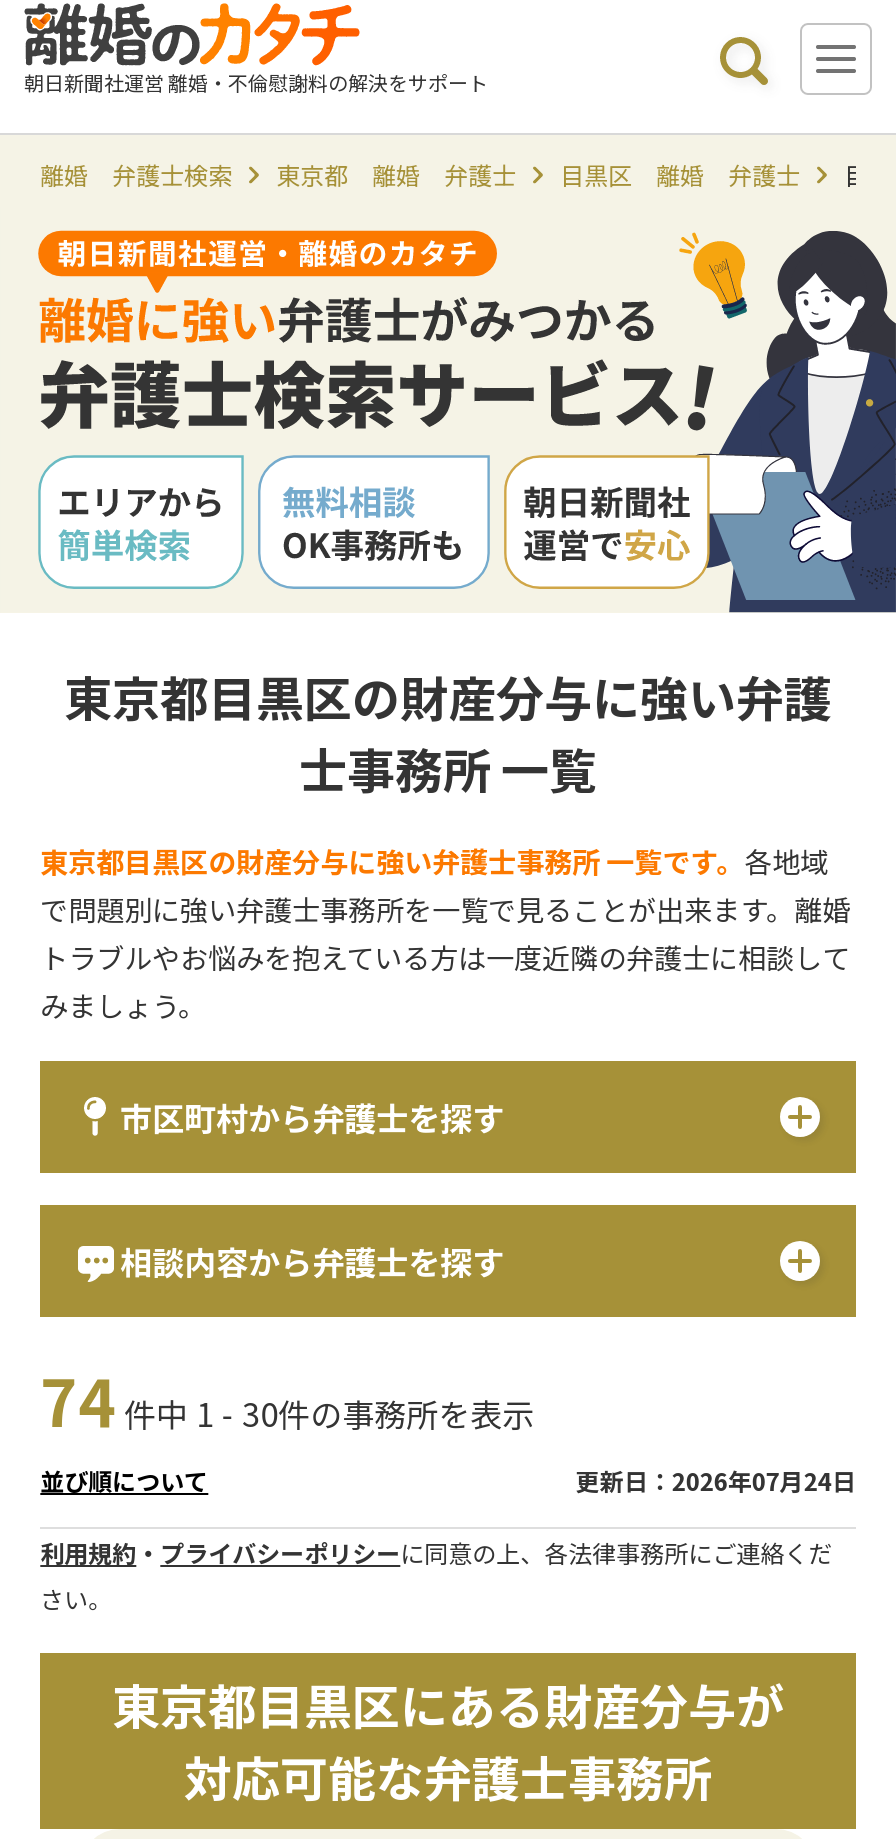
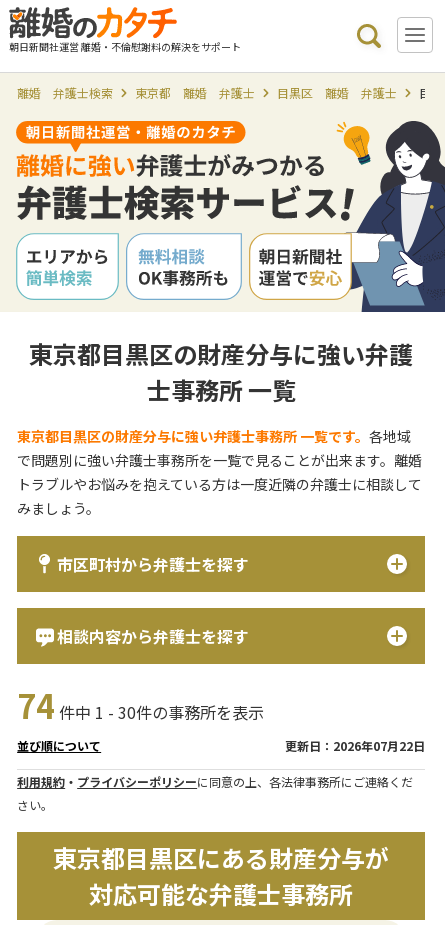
[576,1462,856,1496] 更新日：2026年07月24日 -> [285,737,425,754] 更新日：2026年07月22日

